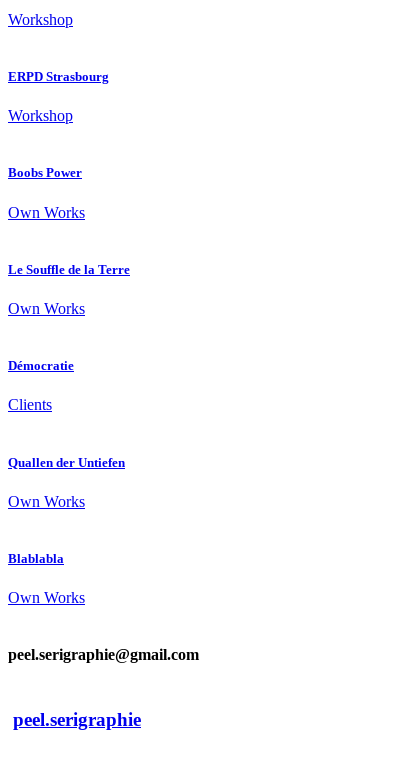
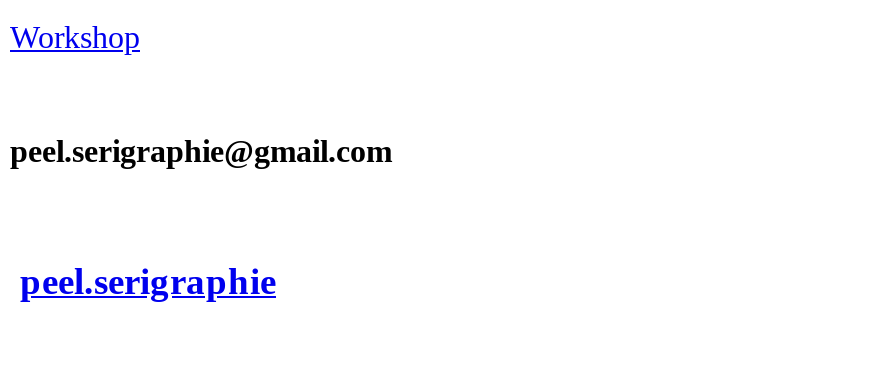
[8,69,130,606] ERPD Strasbourg | Workshop | Boobs Power | Own Works | Le Souffle de la Terre | Own Works | Démocratie | Clients | Quallen der Untiefen | Own Works | Blablabla | Own Works -> none

